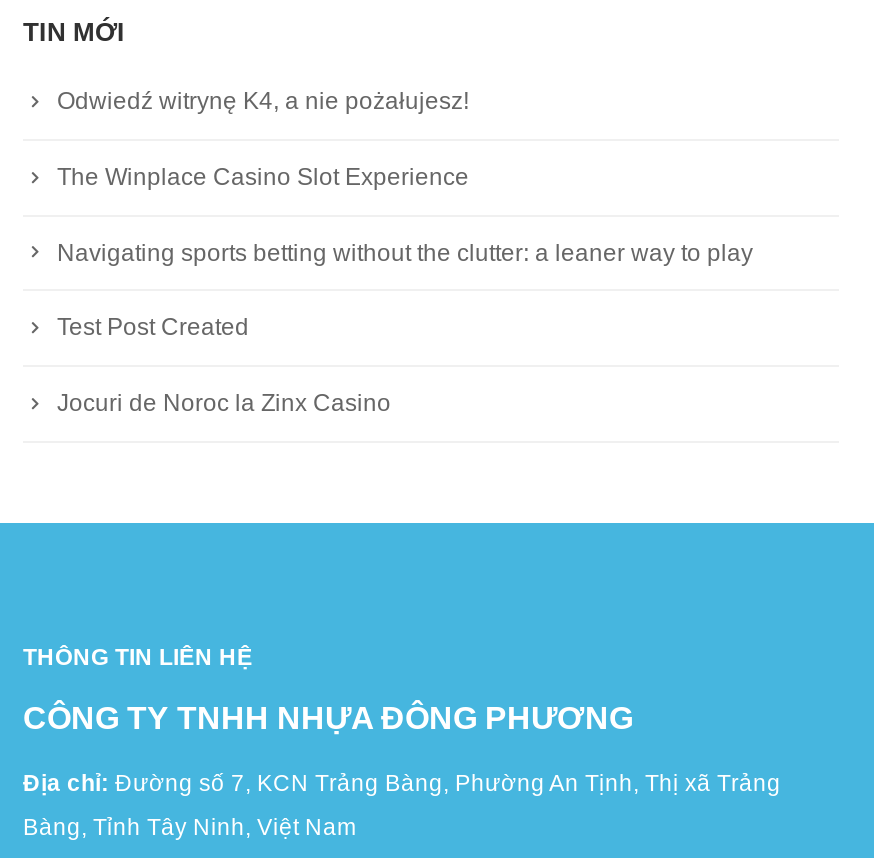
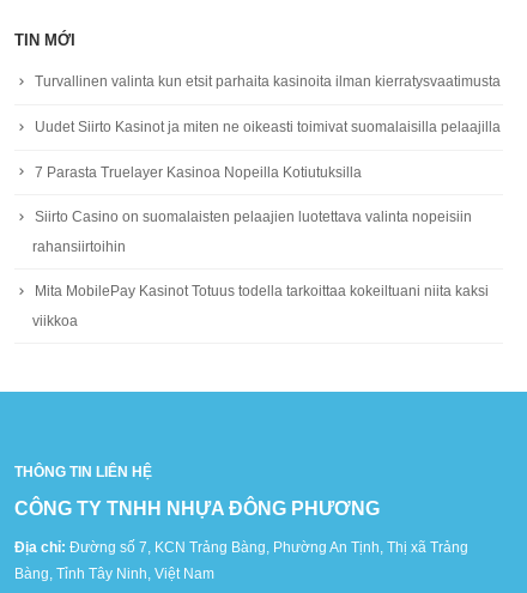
[57,87,753,417] Odwiedź witrynę K4, a nie pożałujesz! | The Winplace Casino Slot Experience | Navigating sports betting without the clutter: a leaner way to play | Test Post Created | Jocuri de Noroc la Zinx Casino -> [32,73,501,329] Turvallinen valinta kun etsit parhaita kasinoita ilman kierratysvaatimusta | Uudet Siirto Kasinot ja miten ne oikeasti toimivat suomalaisilla pelaajilla | 7 Parasta Truelayer Kasinoa Nopeilla Kotiutuksilla | Siirto Casino on suomalaisten pelaajien luotettava valinta nopeisiin | rahansiirtoihin | Mita MobilePay Kasinot Totuus todella tarkoittaa kokeiltuani niita kaksi | viikkoa

